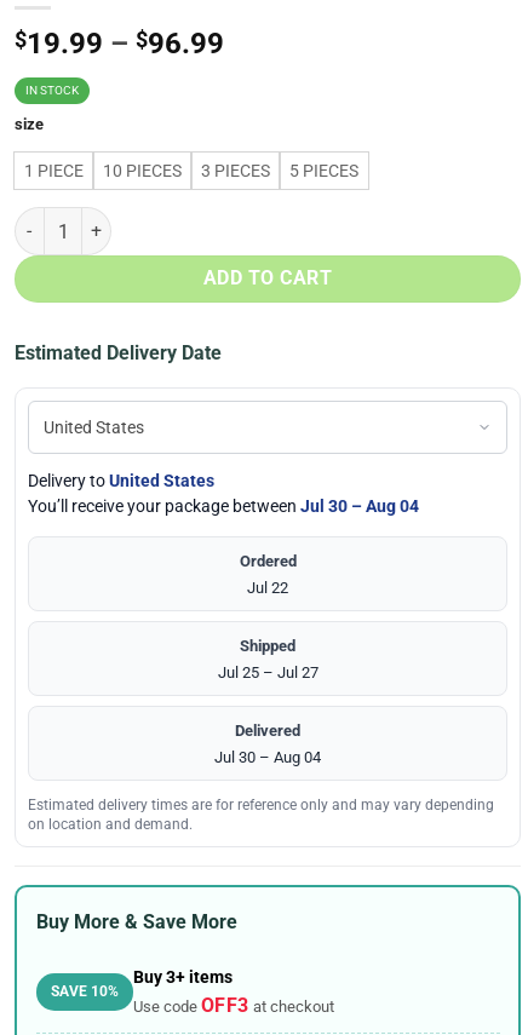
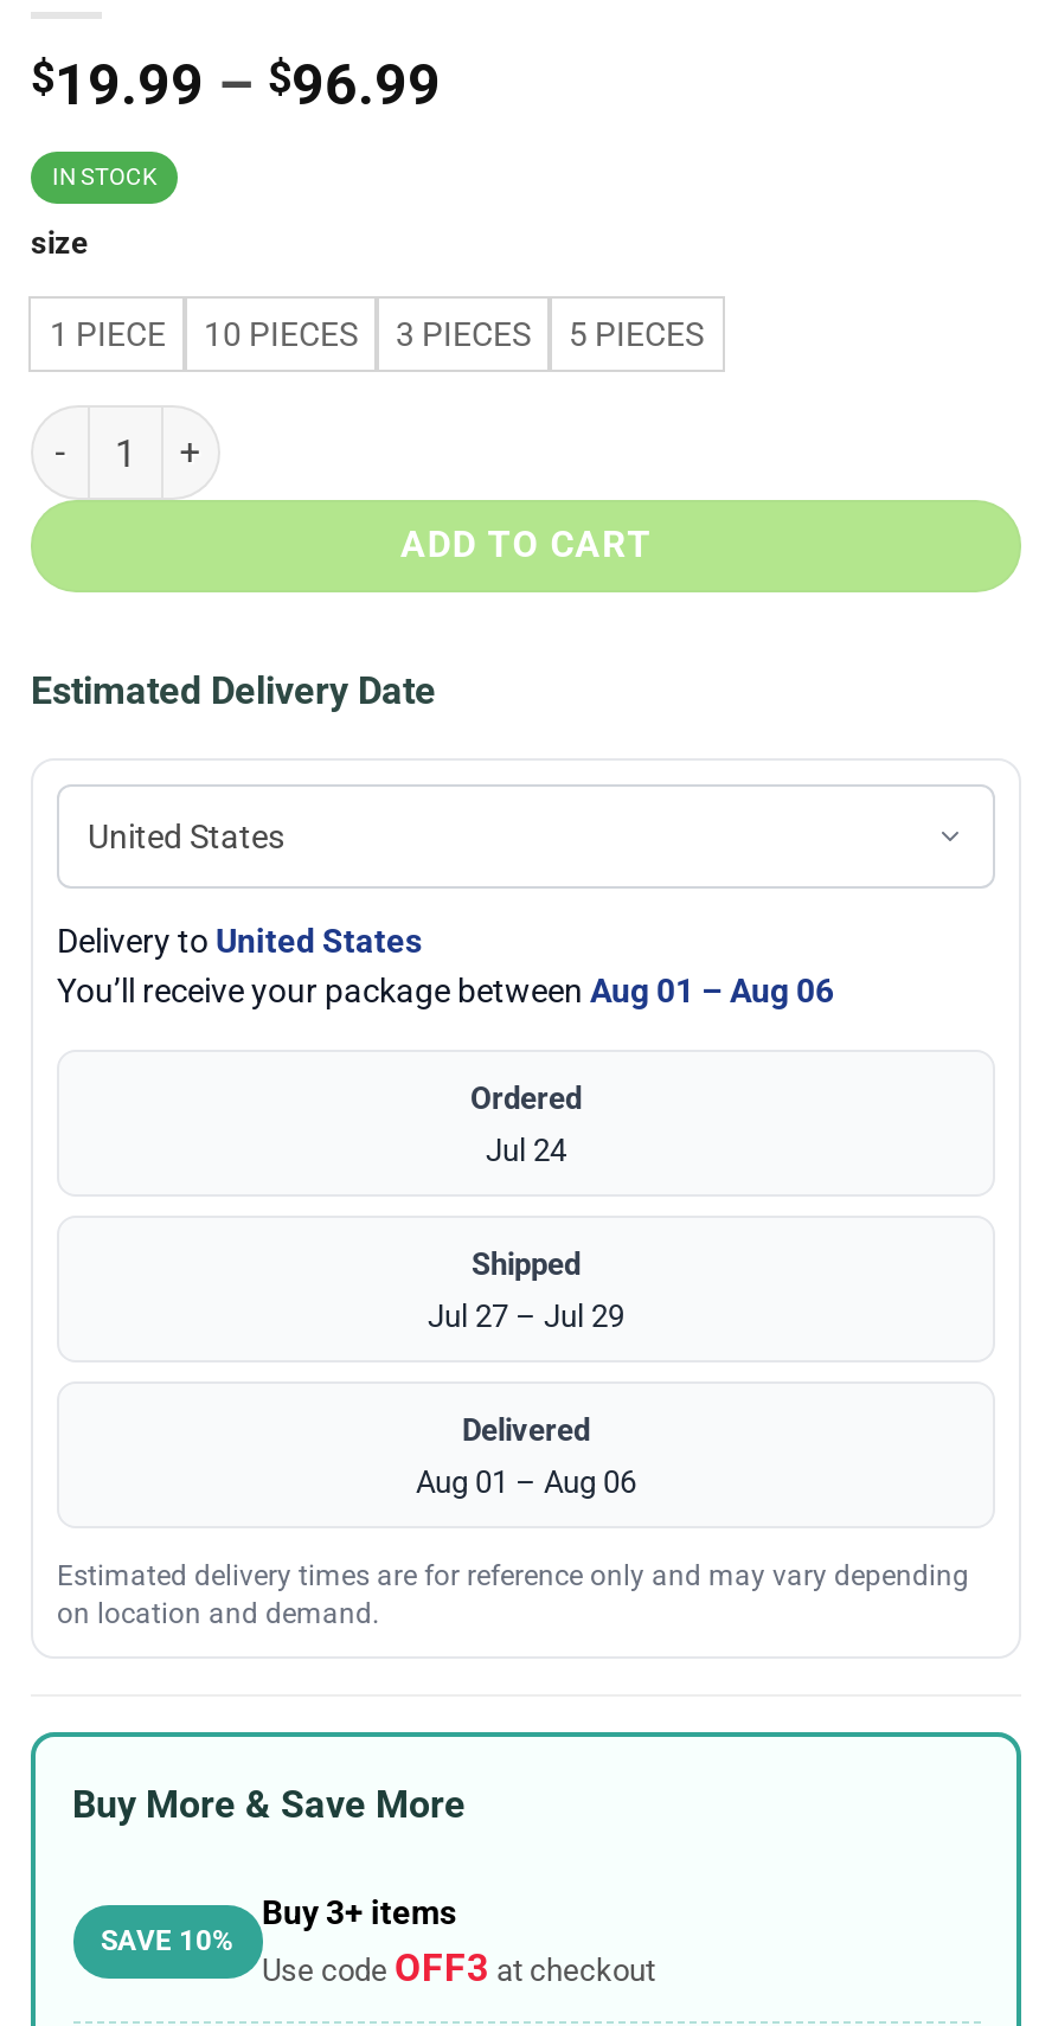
[28,497,419,516] You’ll receive your package between Jul 30 – Aug 04 -> [57,972,834,1010] You’ll receive your package between Aug 01 – Aug 06
[247,579,288,597] Jul 22 -> [486,1133,566,1169] Jul 24
[217,664,318,682] Jul 25 – Jul 27 -> [428,1299,624,1335] Jul 27 – Jul 29
[214,748,321,767] Jul 30 – Aug 04 -> [416,1465,636,1500] Aug 01 – Aug 06

